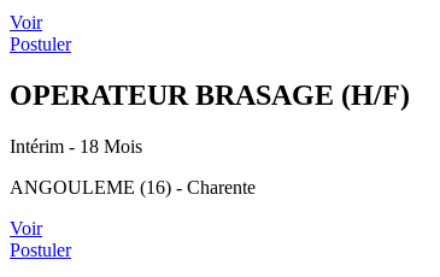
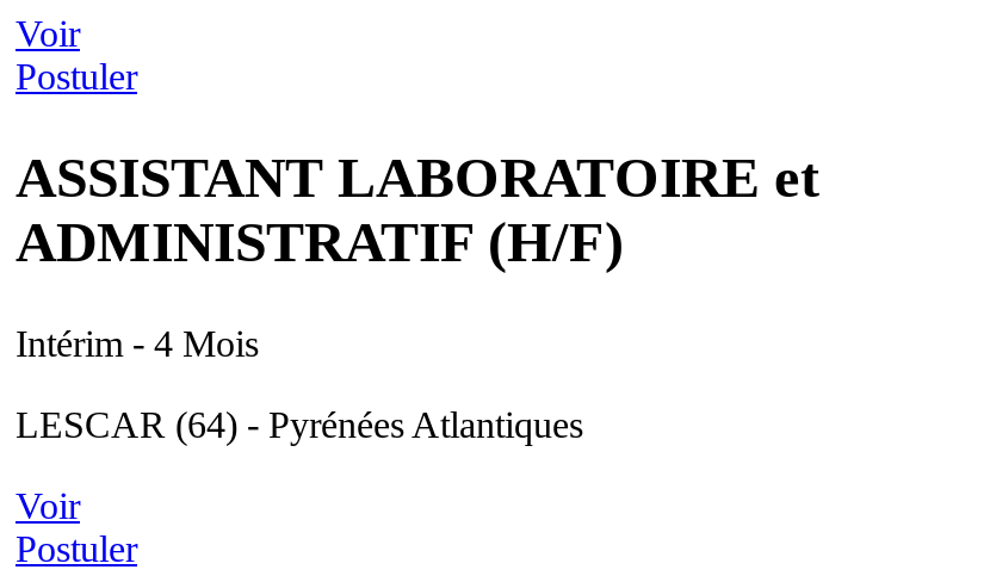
[10,79,410,110] OPERATEUR BRASAGE (H/F) -> [16,146,819,272] ASSISTANT LABORATOIRE et | ADMINISTRATIF (H/F)
[10,136,142,156] Intérim - 18 Mois -> [16,322,259,363] Intérim - 4 Mois
[10,177,256,197] ANGOULEME (16) - Charente -> [16,403,583,444] LESCAR (64) - Pyrénées Atlantiques

